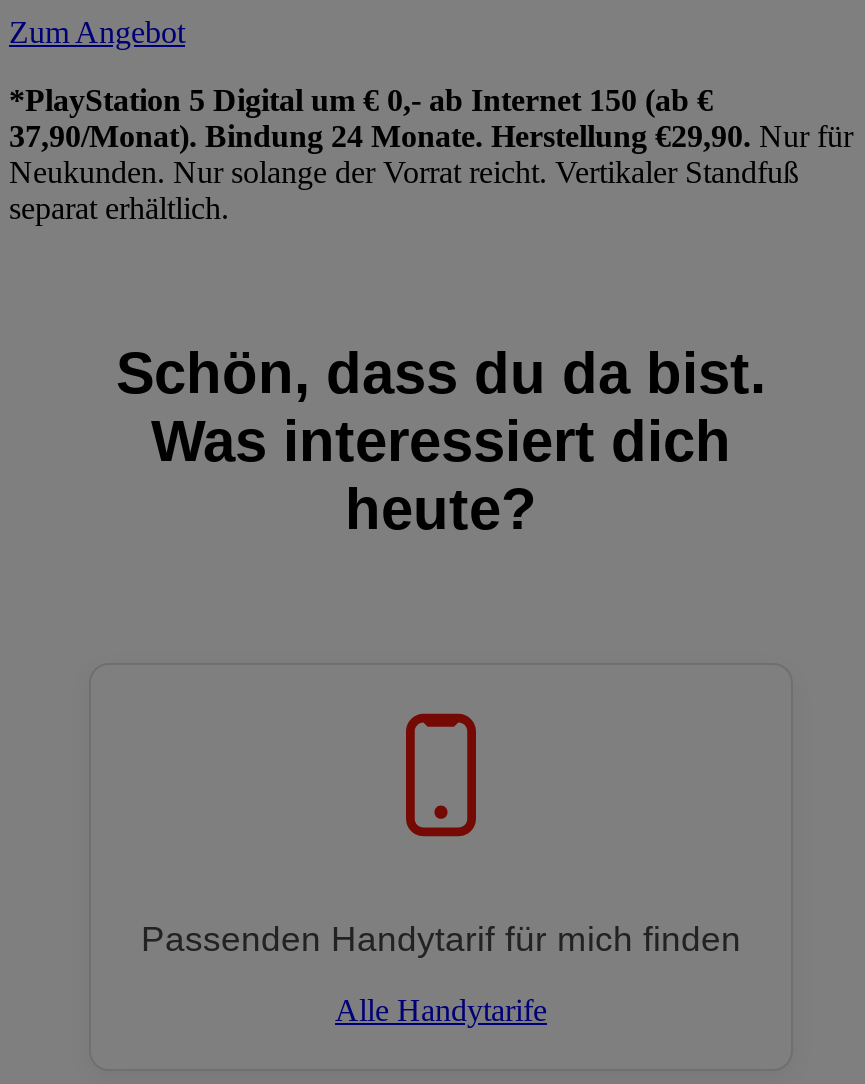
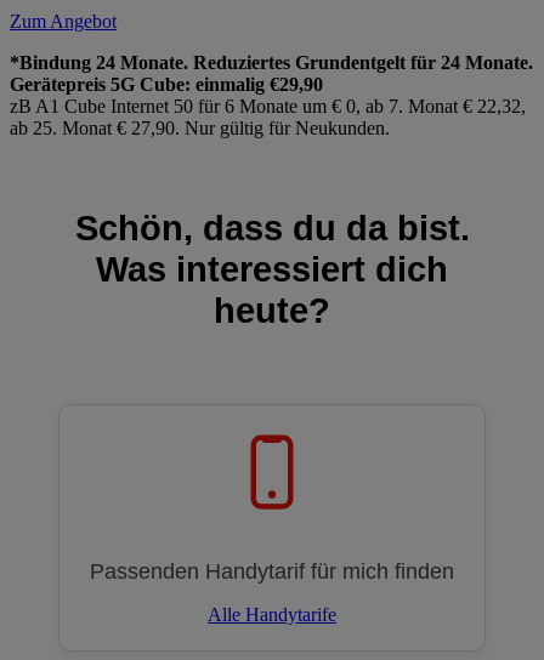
[9,83,853,225] *PlayStation 5 Digital um € 0,- ab Internet 150 (ab € | 37,90/Monat). Bindung 24 Monate. Herstellung €29,90. Nur für | Neukunden. Nur solange der Vorrat reicht. Vertikaler Standfuß | separat erhältlich. -> [10,52,533,138] *Bindung 24 Monate. Reduziertes Grundentgelt für 24 Monate. | Gerätepreis 5G Cube: einmalig €29,90 | zB A1 Cube Internet 50 für 6 Monate um € 0, ab 7. Monat € 22,32, | ab 25. Monat € 27,90. Nur gültig für Neukunden.

